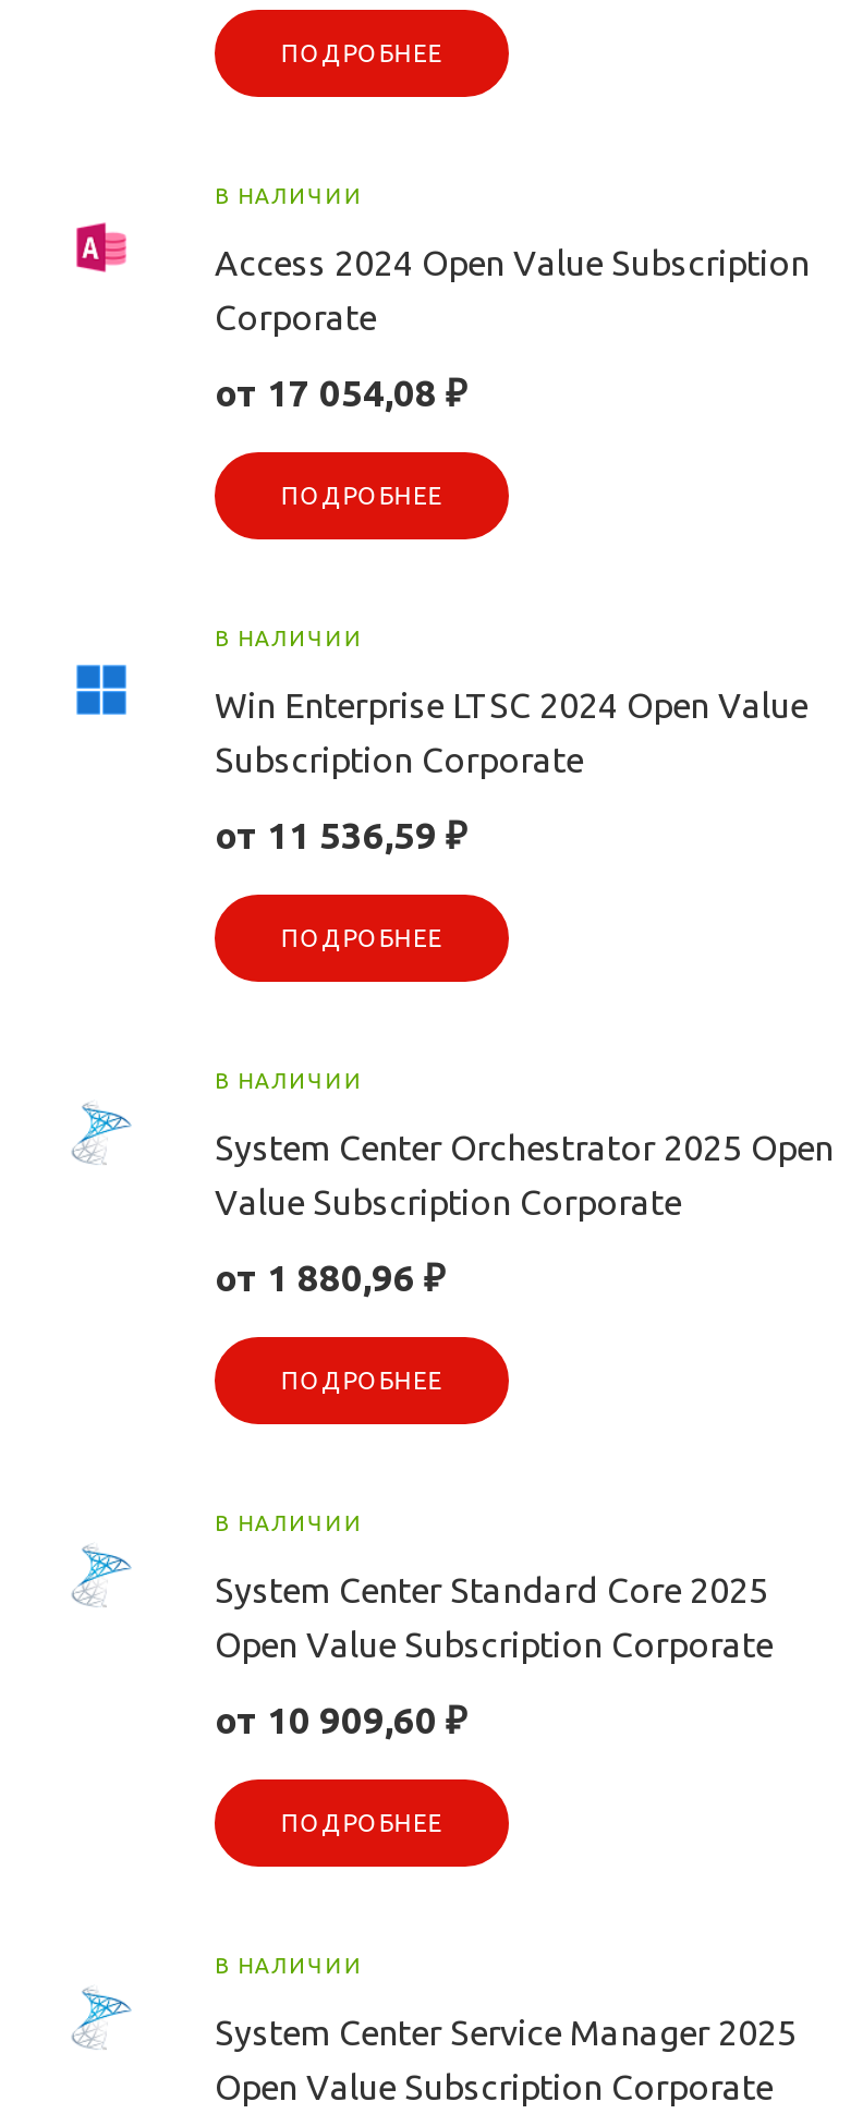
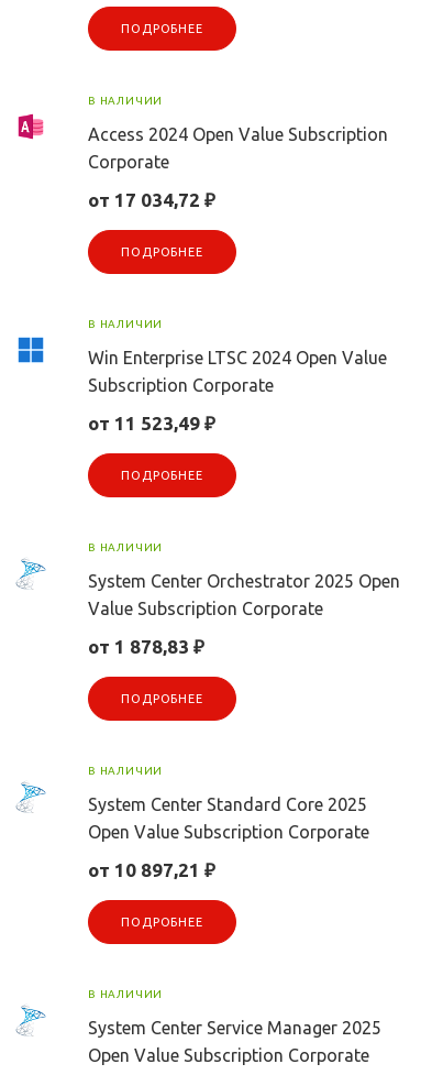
[215,372,467,413] от 17 054,08 ₽ -> [88,189,215,210] от 17 034,72 ₽
[215,814,467,856] от 11 536,59 ₽ -> [88,413,215,434] от 11 523,49 ₽
[215,1257,446,1298] от 1 880,96 ₽ -> [88,636,204,657] от 1 878,83 ₽
[215,1699,467,1740] от 10 909,60 ₽ -> [88,859,215,880] от 10 897,21 ₽

